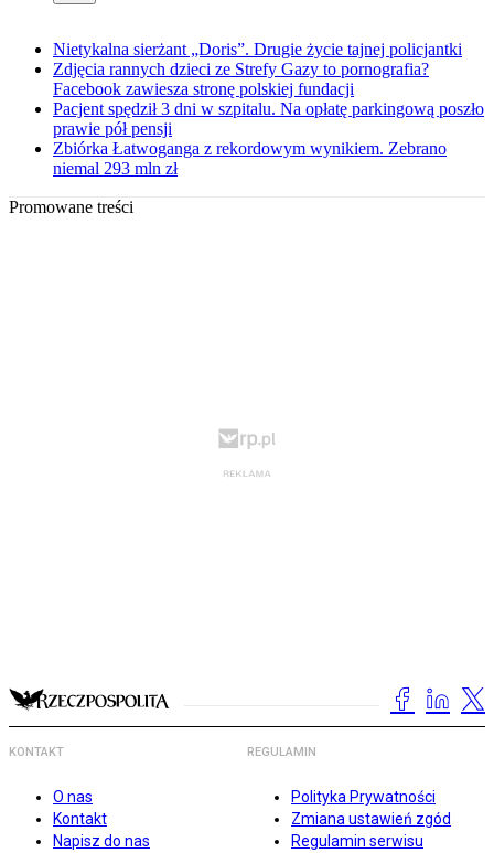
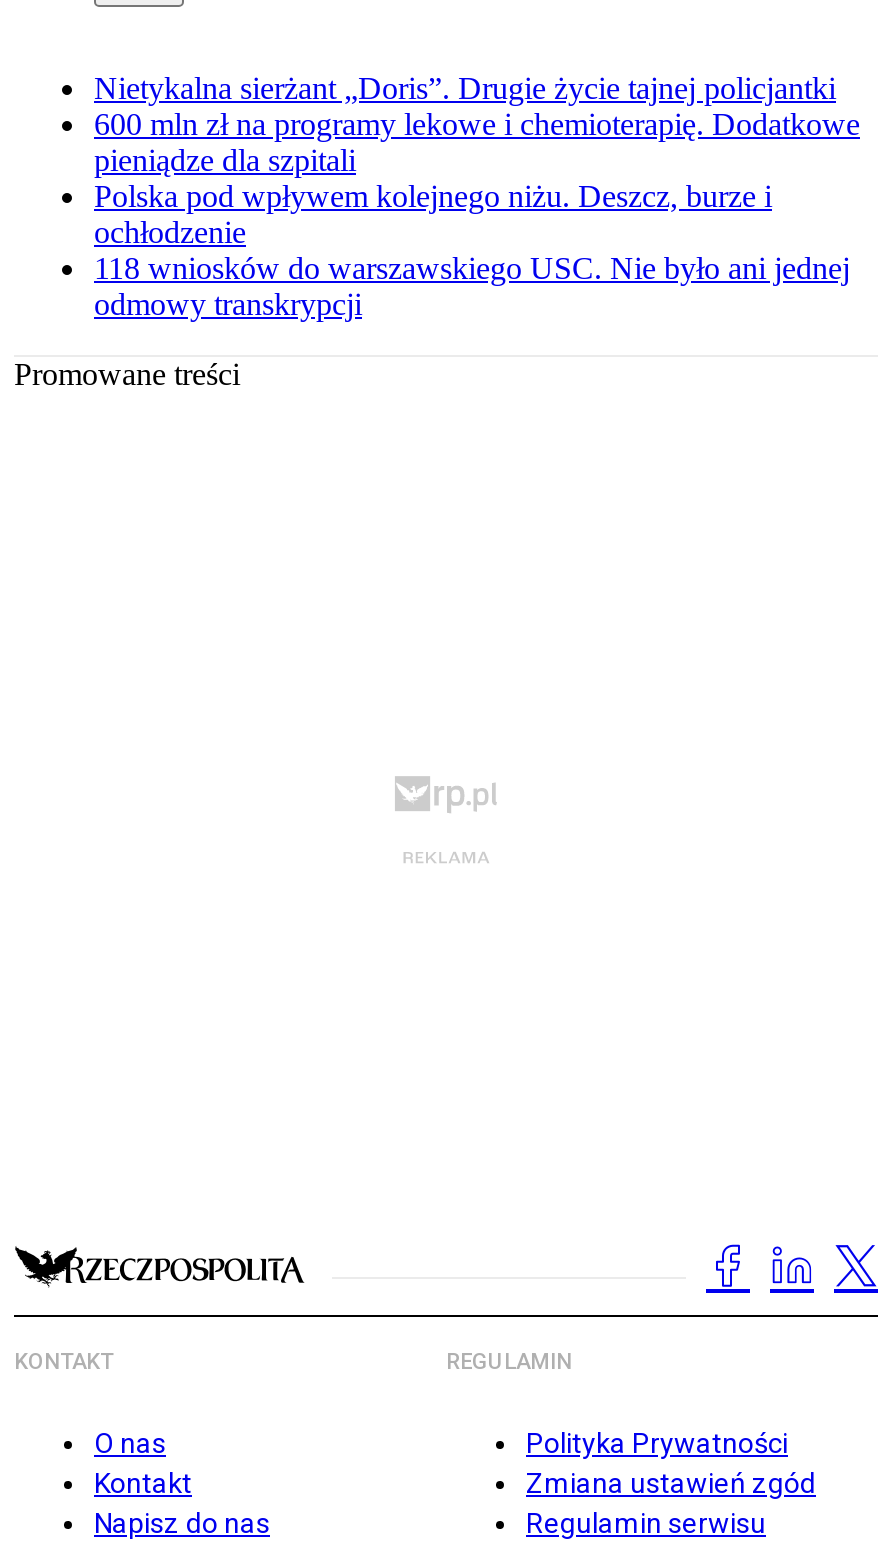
[53,60,484,178] Zdjęcia rannych dzieci ze Strefy Gazy to pornografia? | Facebook zawiesza stronę polskiej fundacji | Pacjent spędził 3 dni w szpitalu. Na opłatę parkingową poszło | prawie pół pensji | Zbiórka Łatwoganga z rekordowym wynikiem. Zebrano | niemal 293 mln zł -> [94,107,860,321] 600 mln zł na programy lekowe i chemioterapię. Dodatkowe | pieniądze dla szpitali | Polska pod wpływem kolejnego niżu. Deszcz, burze i | ochłodzenie | 118 wniosków do warszawskiego USC. Nie było ani jednej | odmowy transkrypcji

